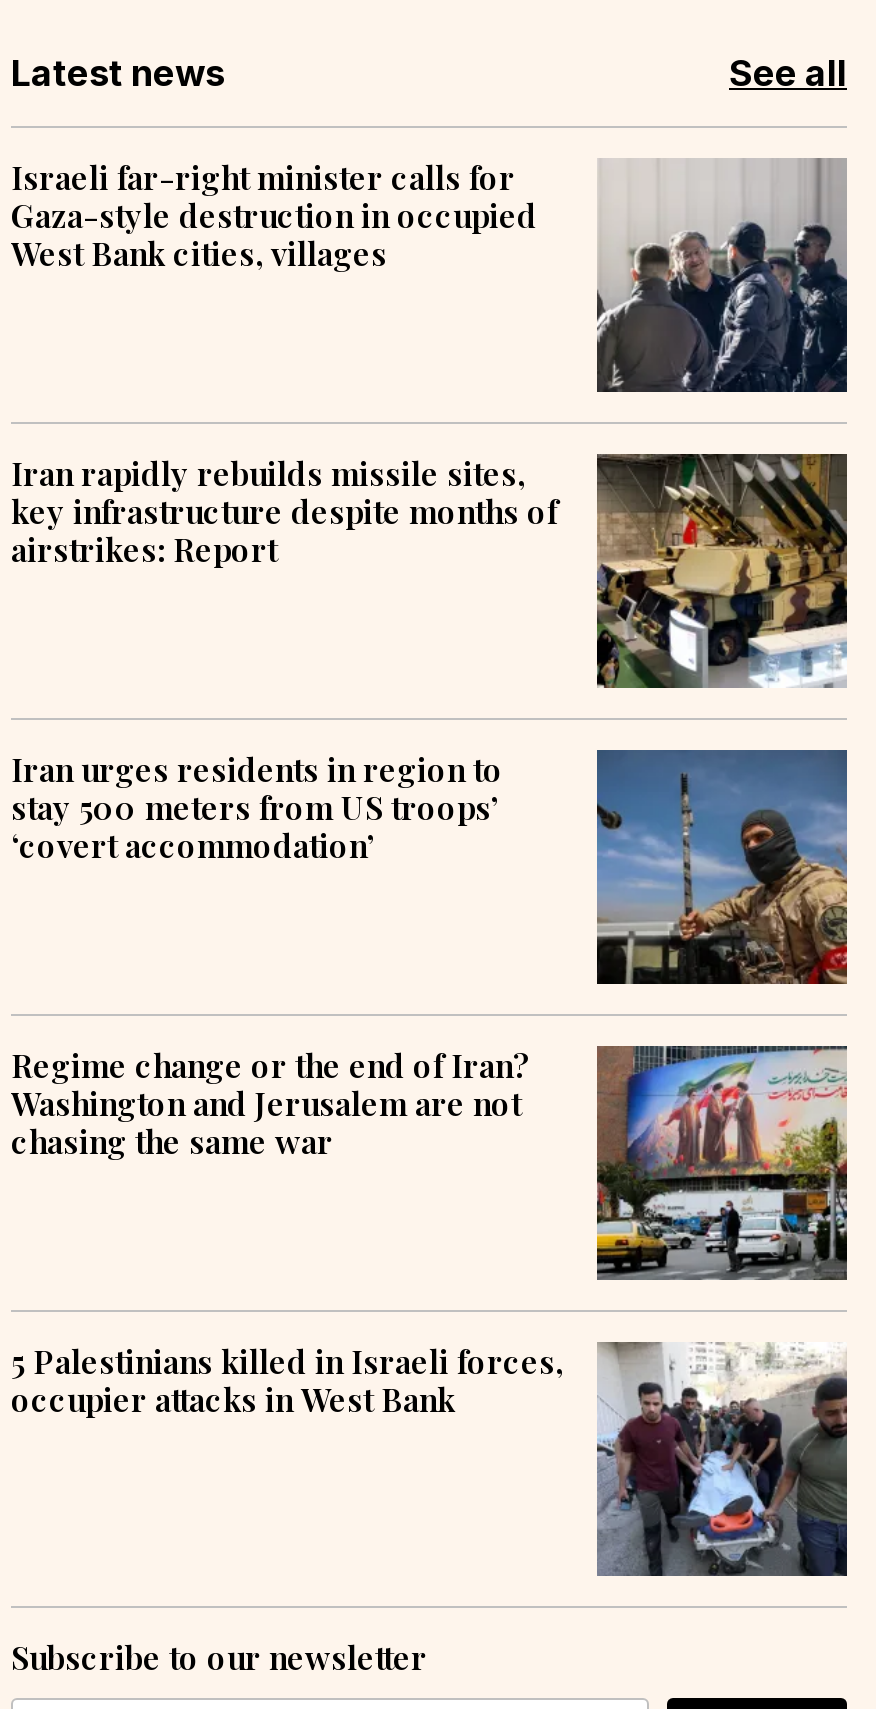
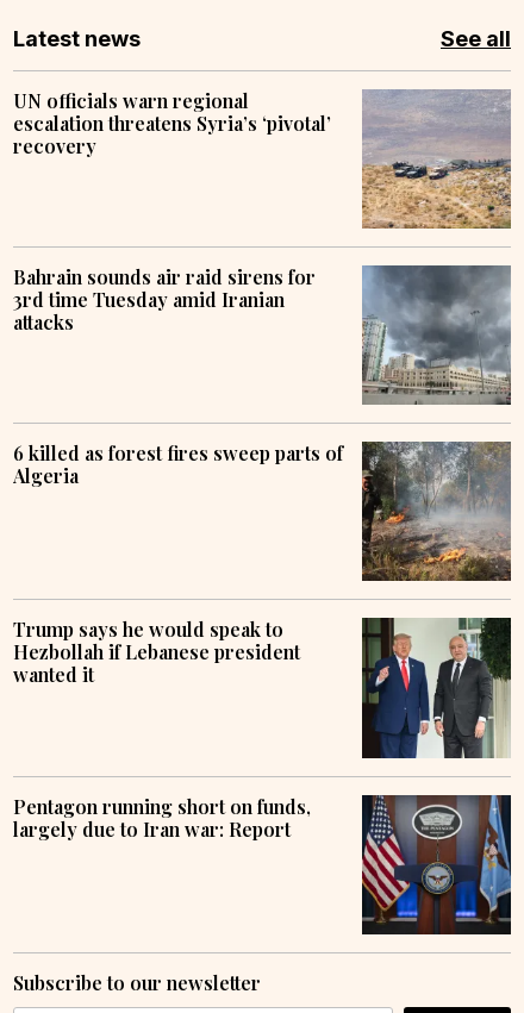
[11,156,849,393] [image] | Israeli far-right minister calls for | Gaza-style destruction in occupied | West Bank cities, villages -> [13,89,512,229] [image] | UN officials warn regional | escalation threatens Syria’s ‘pivotal’ | recovery
[11,452,849,689] [image] | Iran rapidly rebuilds missile sites, | key infrastructure despite months of | airstrikes: Report -> [13,265,512,406] [image] | Bahrain sounds air raid sirens for | 3rd time Tuesday amid Iranian | attacks
[11,748,503,866] Iran urges residents in region to | stay 500 meters from US troops’ | ‘covert accommodation’ -> [13,441,343,489] 6 killed as forest fires sweep parts of | Algeria
[595,749,847,987] [image] -> [361,440,511,582] [image]
[11,1044,531,1162] Regime change or the end of Iran? | Washington and Jerusalem are not | chasing the same war -> [13,617,300,687] Trump says he would speak to | Hezbollah if Lebanese president | wanted it
[595,1045,849,1281] [image] -> [361,617,512,758] [image]
[11,1340,563,1420] 5 Palestinians killed in Israeli forces, | occupier attacks in West Bank -> [13,793,311,841] Pentagon running short on funds, | largely due to Iran war: Report
[595,1341,849,1577] [image] -> [361,794,512,936] [image]

